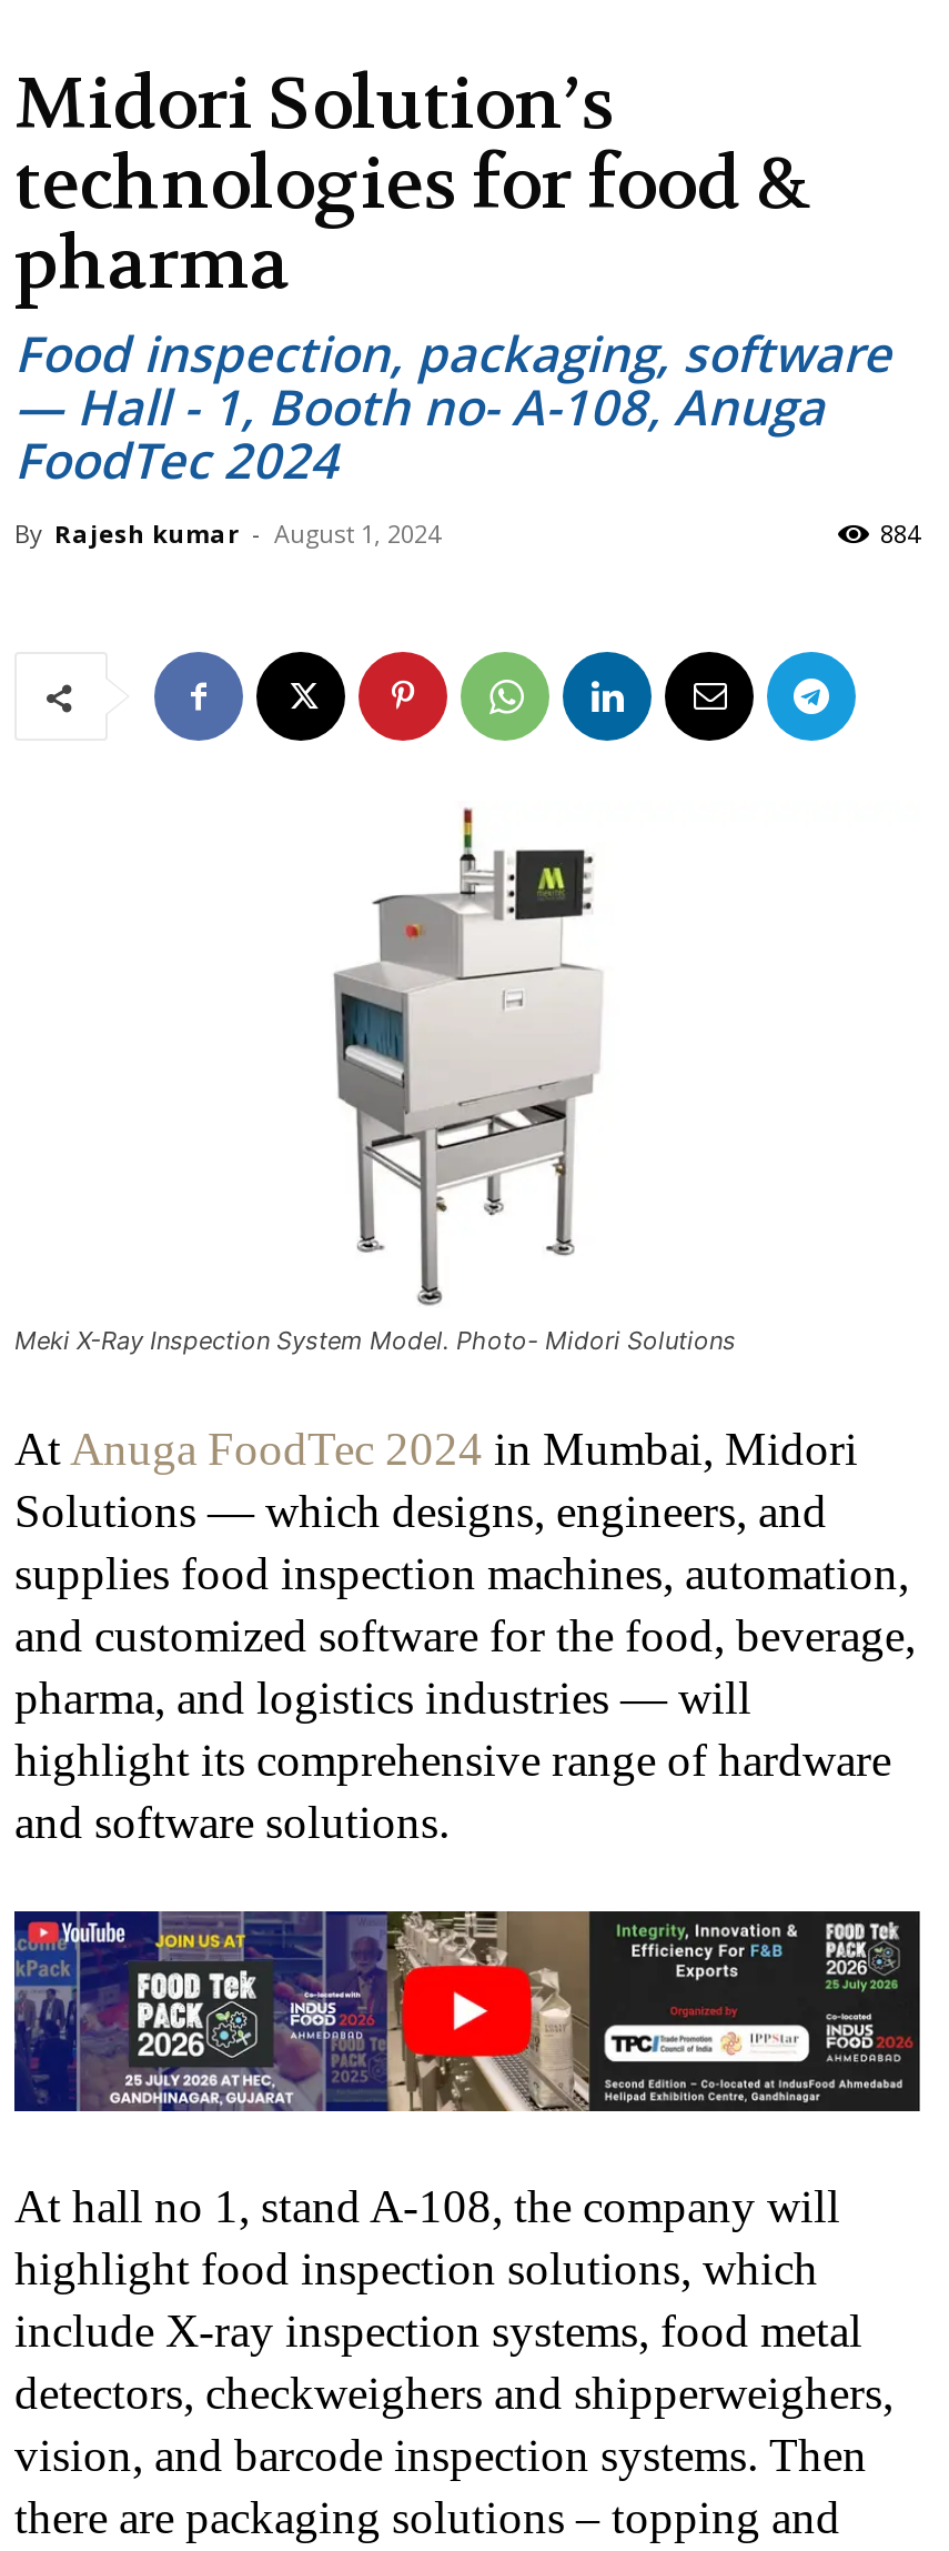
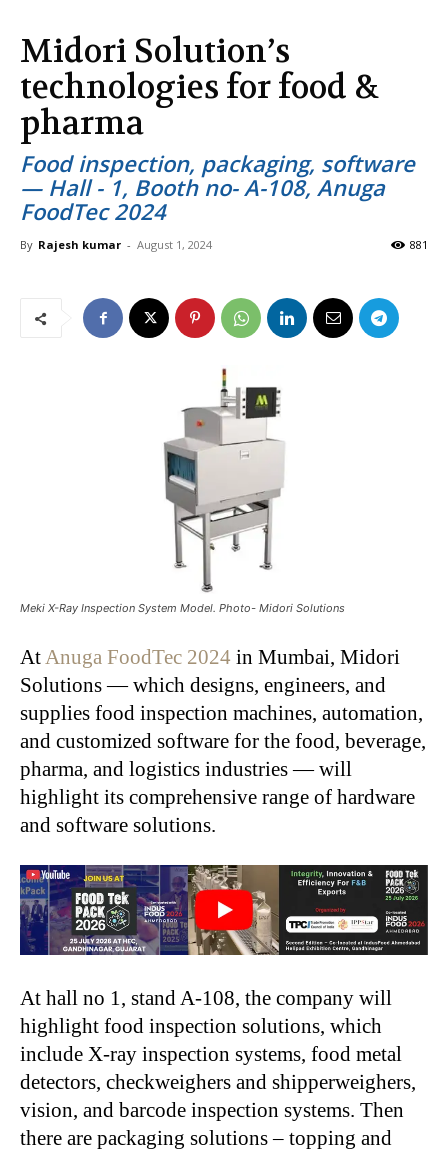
[880,516,920,550] 884 -> [410,237,428,252] 881

